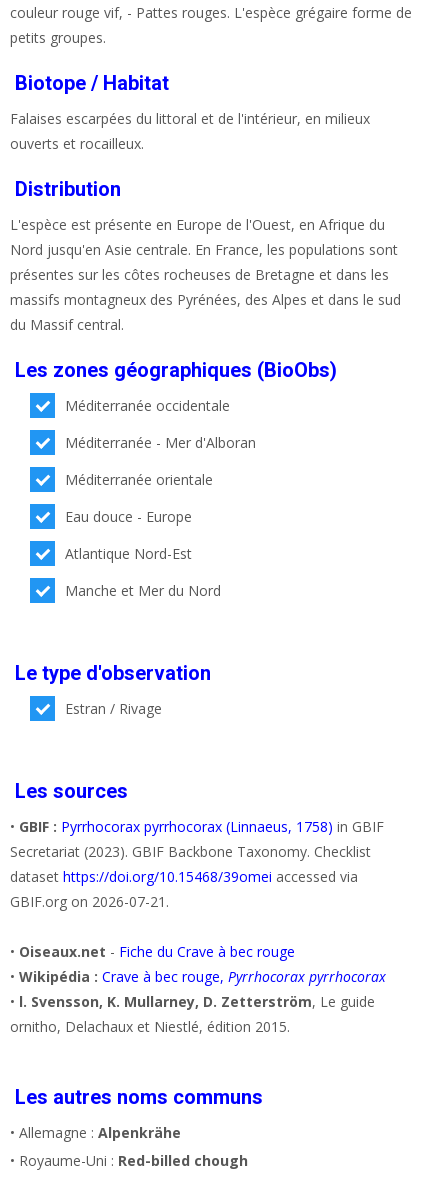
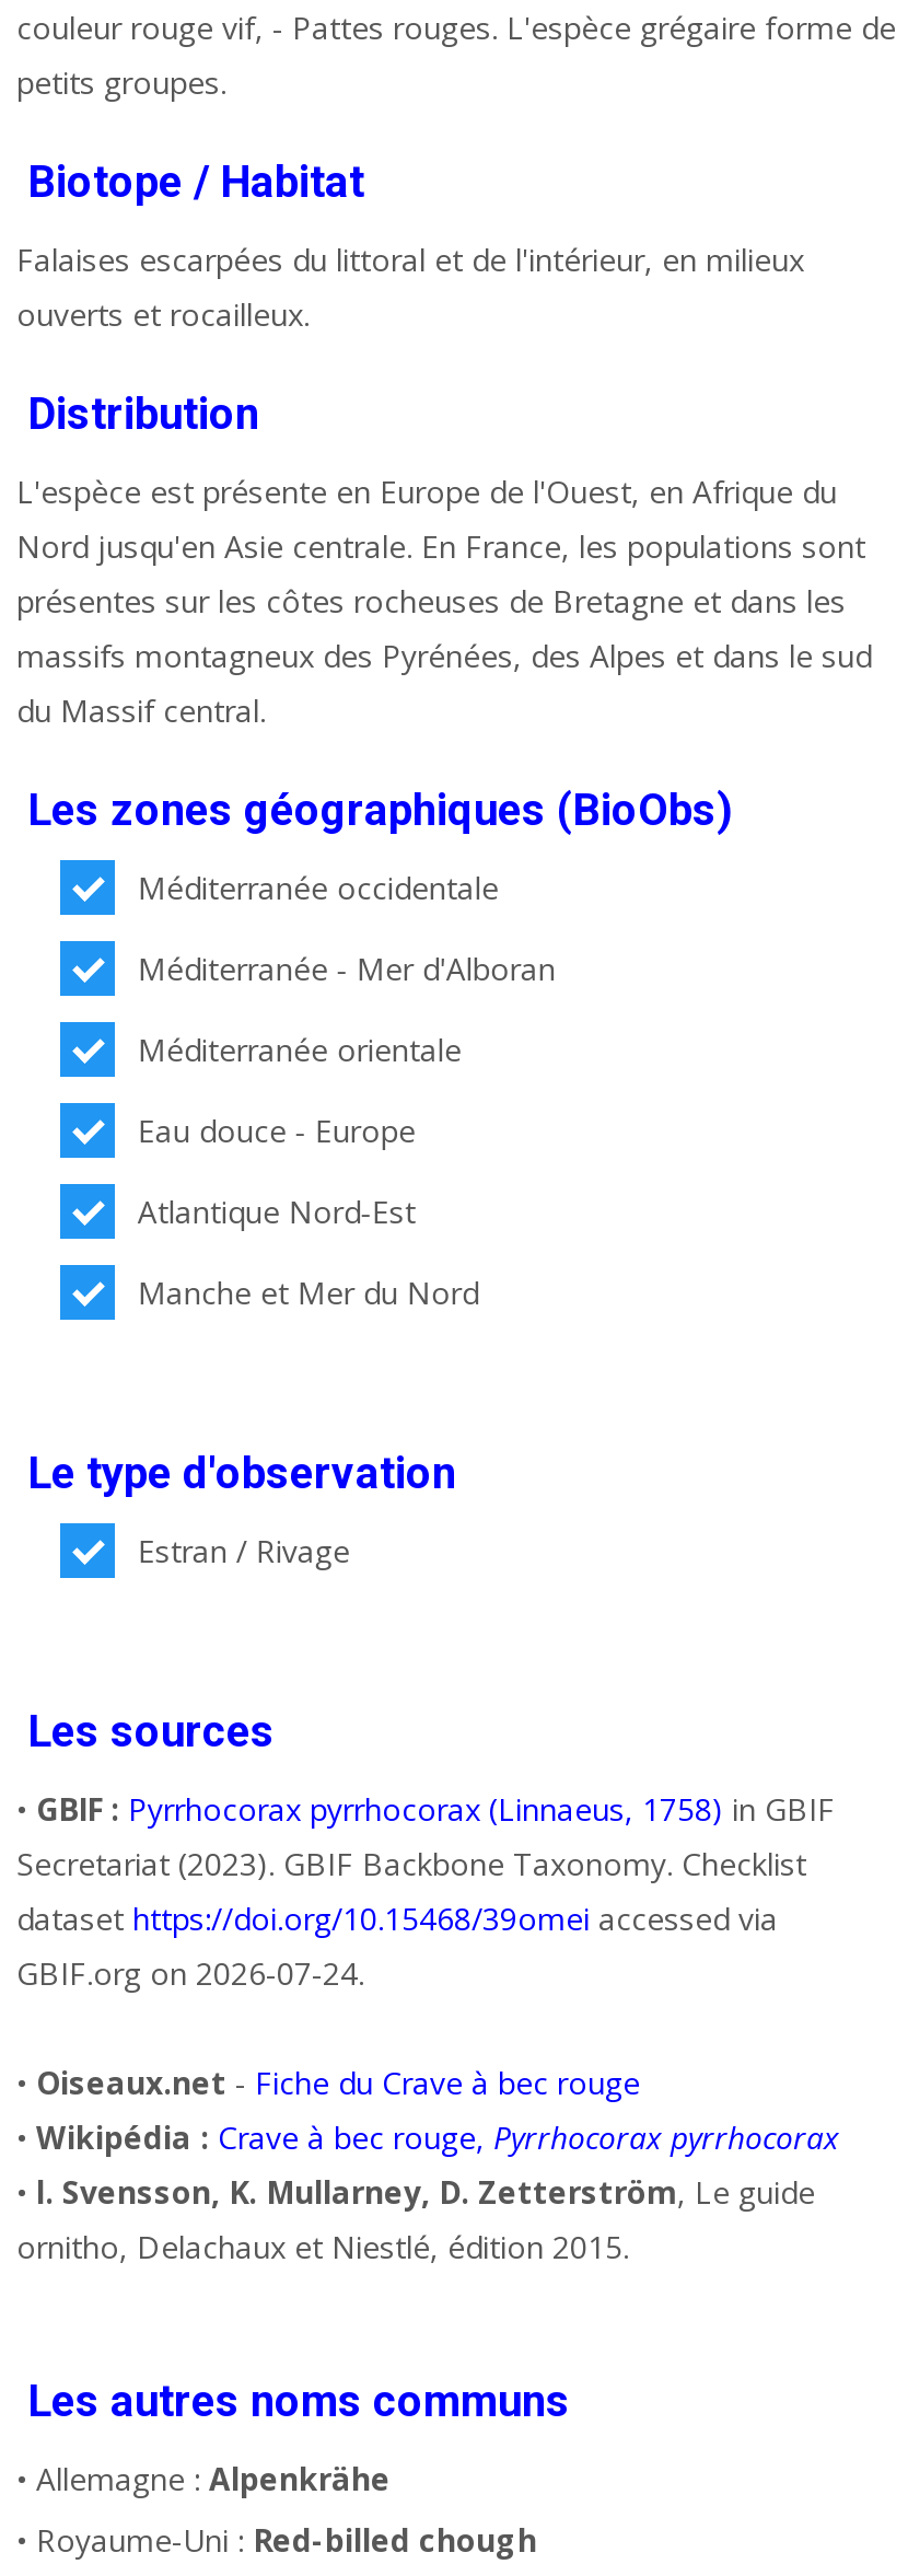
[10,892,169,911] GBIF.org on 2026-07-21. -> [16,1953,364,1995] GBIF.org on 2026-07-24.

